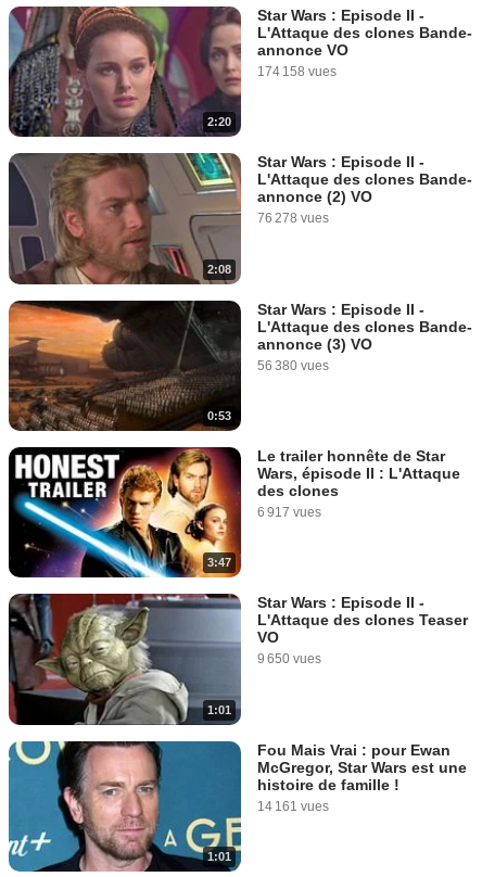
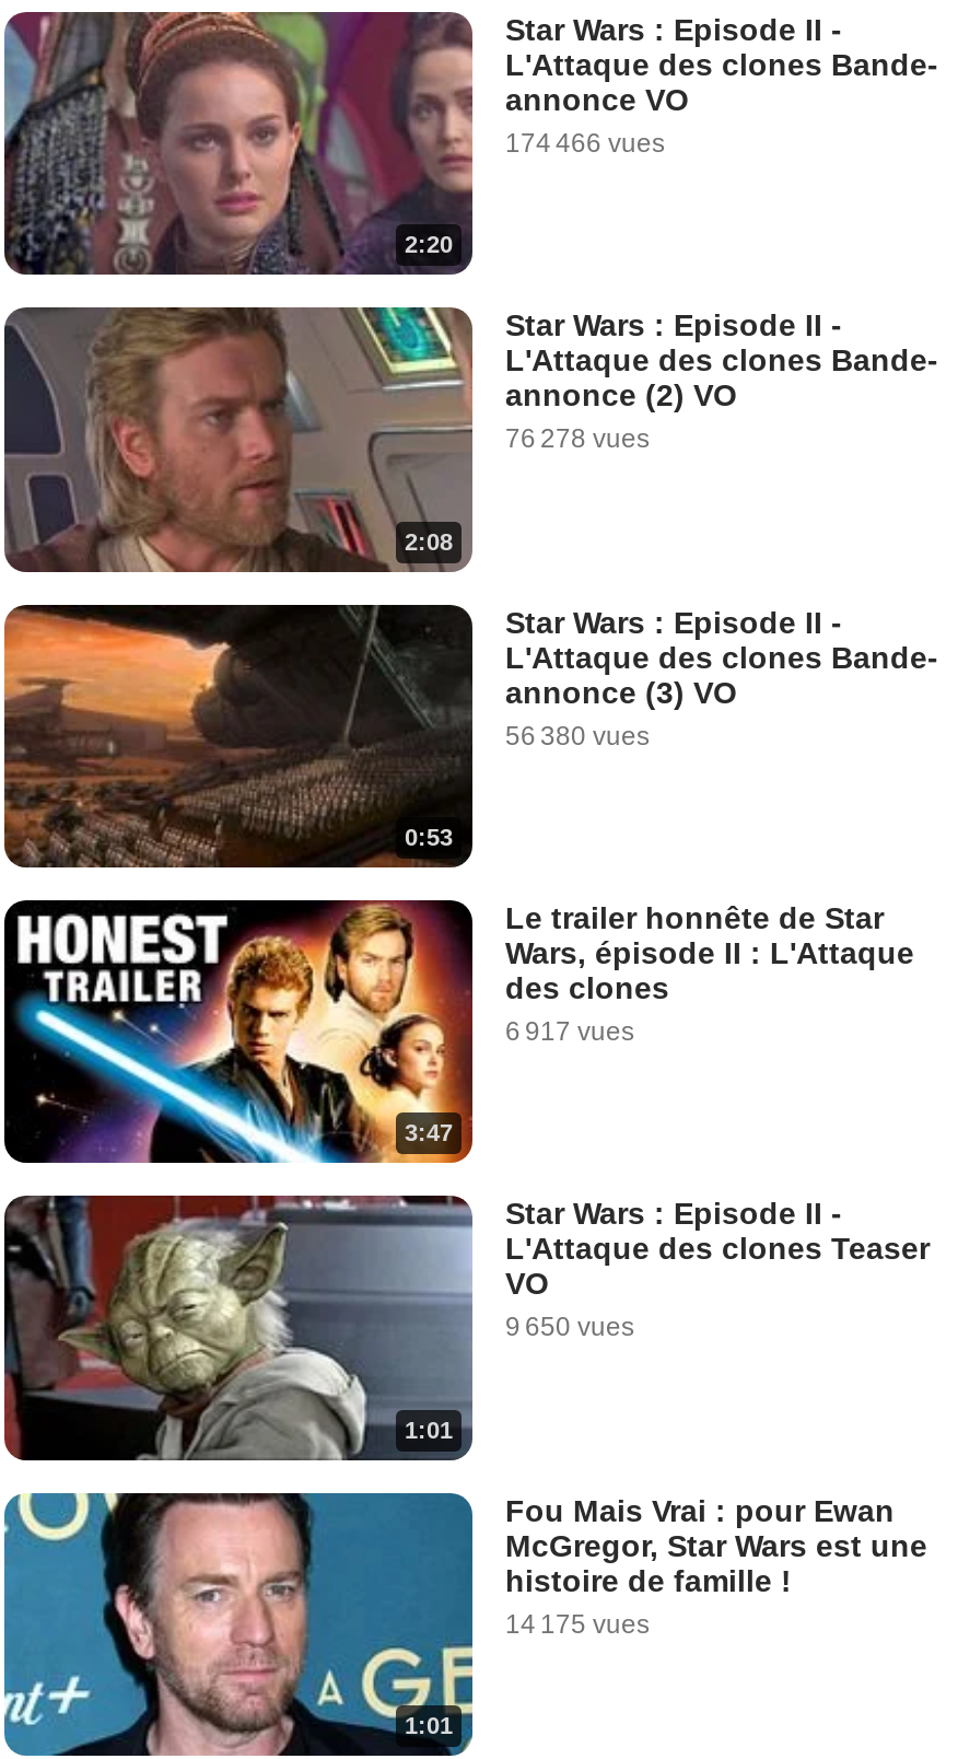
[257,64,337,79] 174 158 vues -> [505,128,665,158] 174 466 vues
[257,798,329,814] 14 161 vues -> [505,1608,650,1639] 14 175 vues

